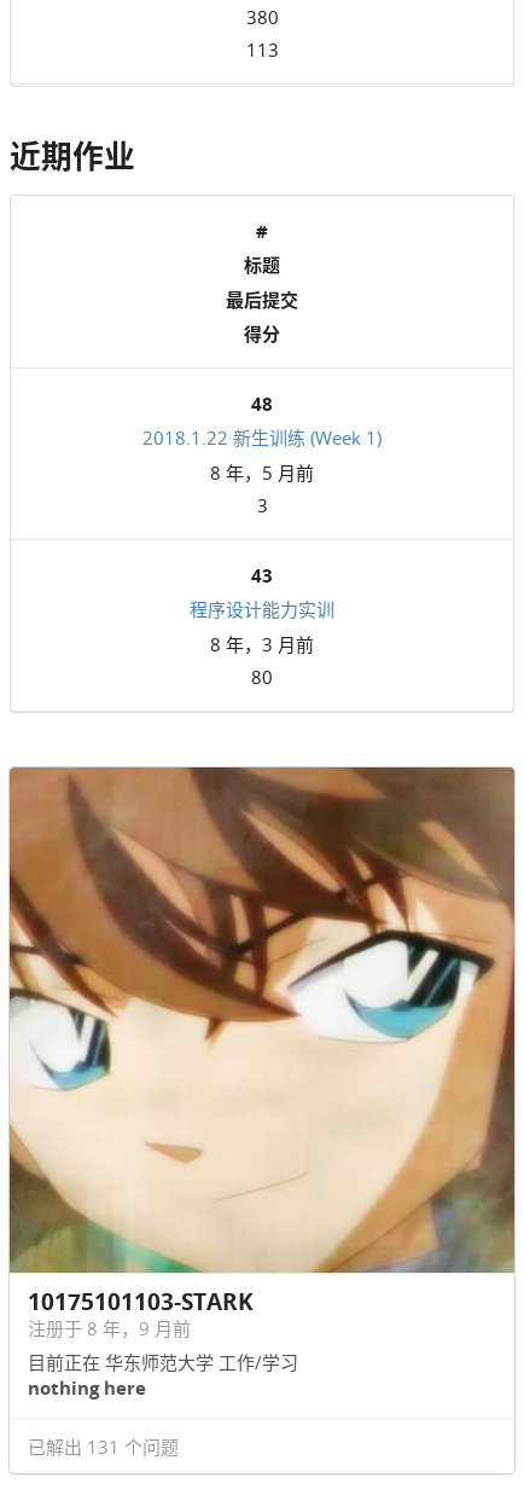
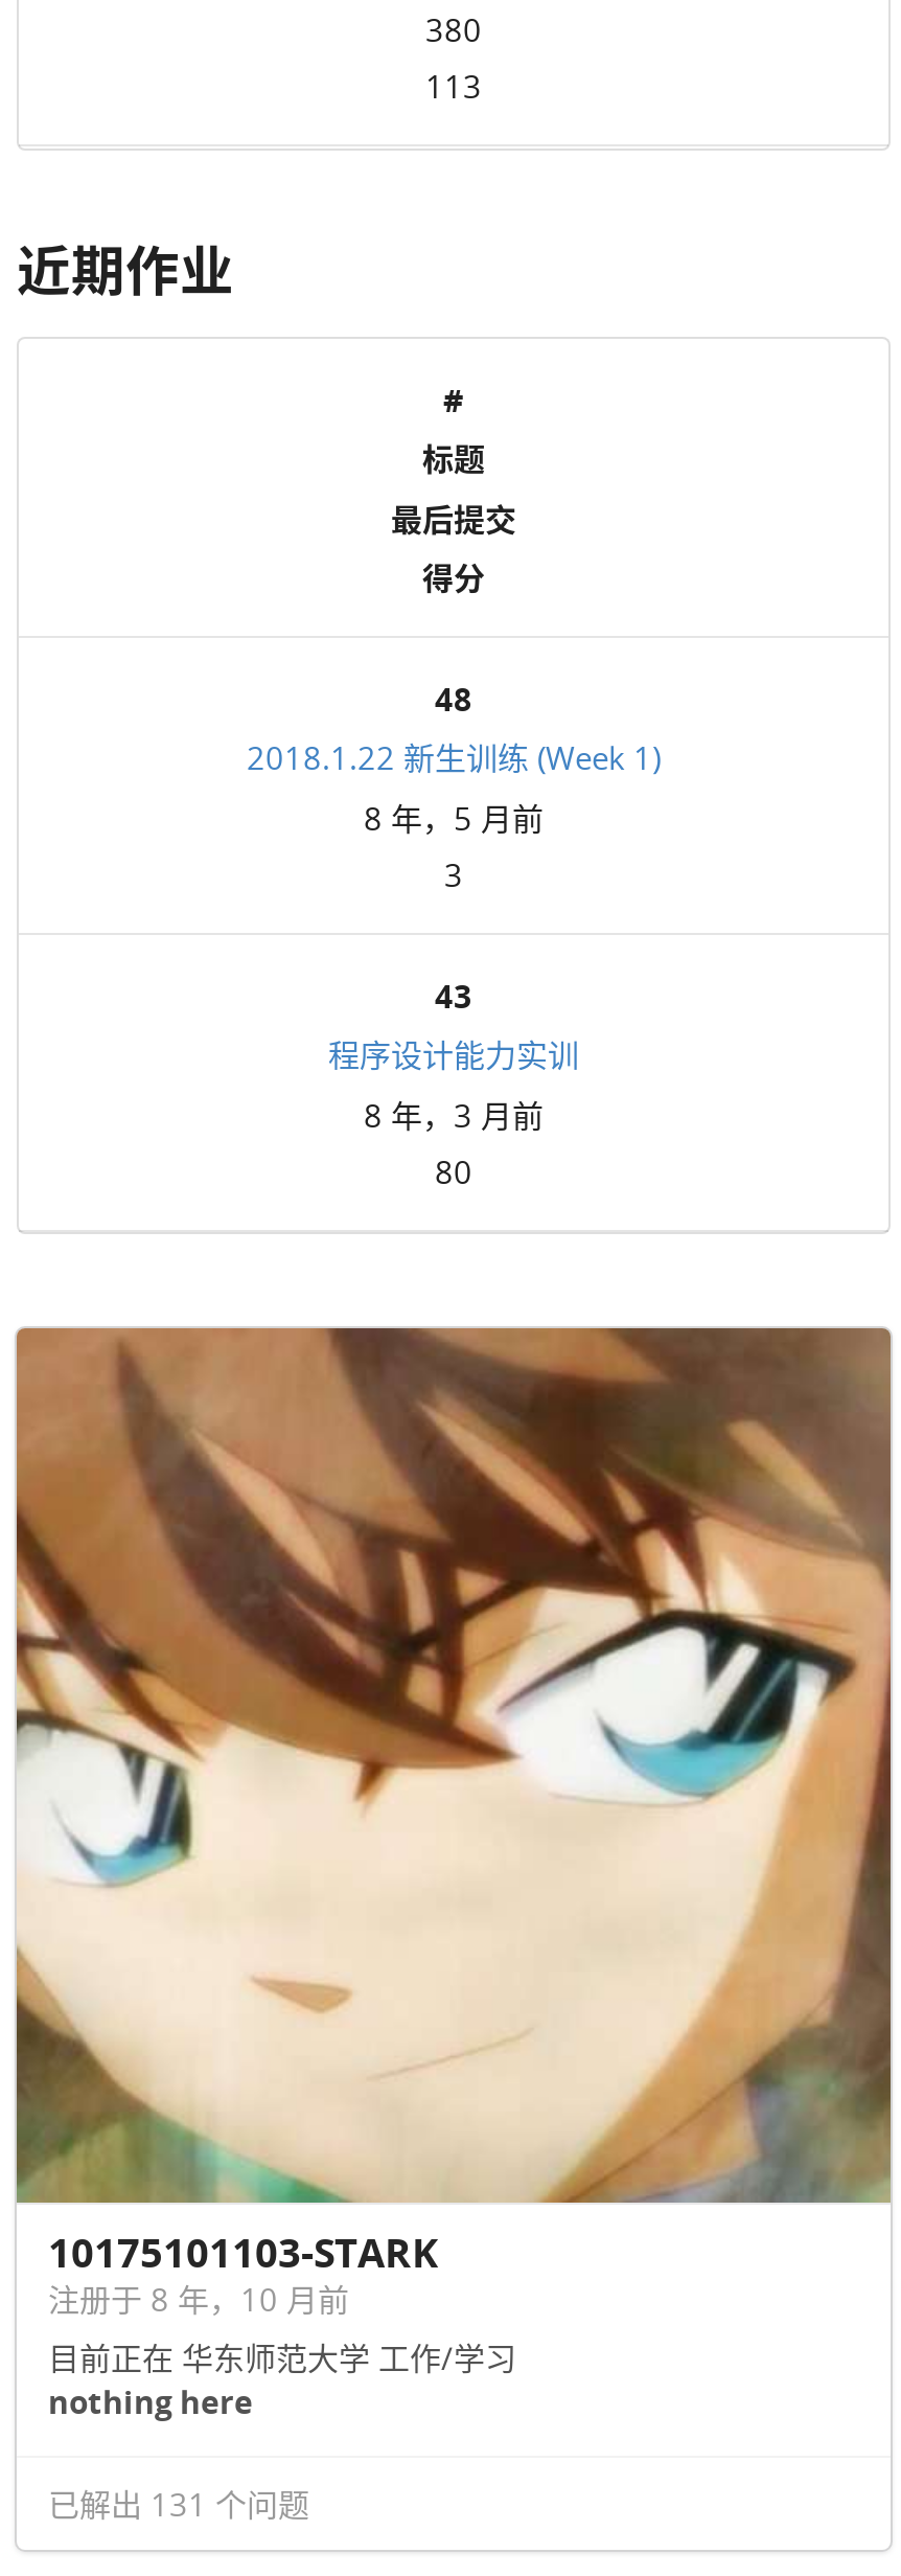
[28,1316,191,1340] 注册于 8 年，9 月前 -> [48,2278,349,2320] 注册于 8 年，10 月前

